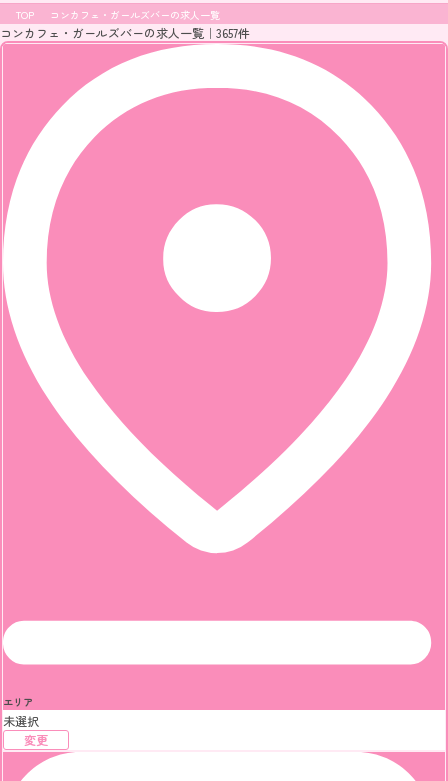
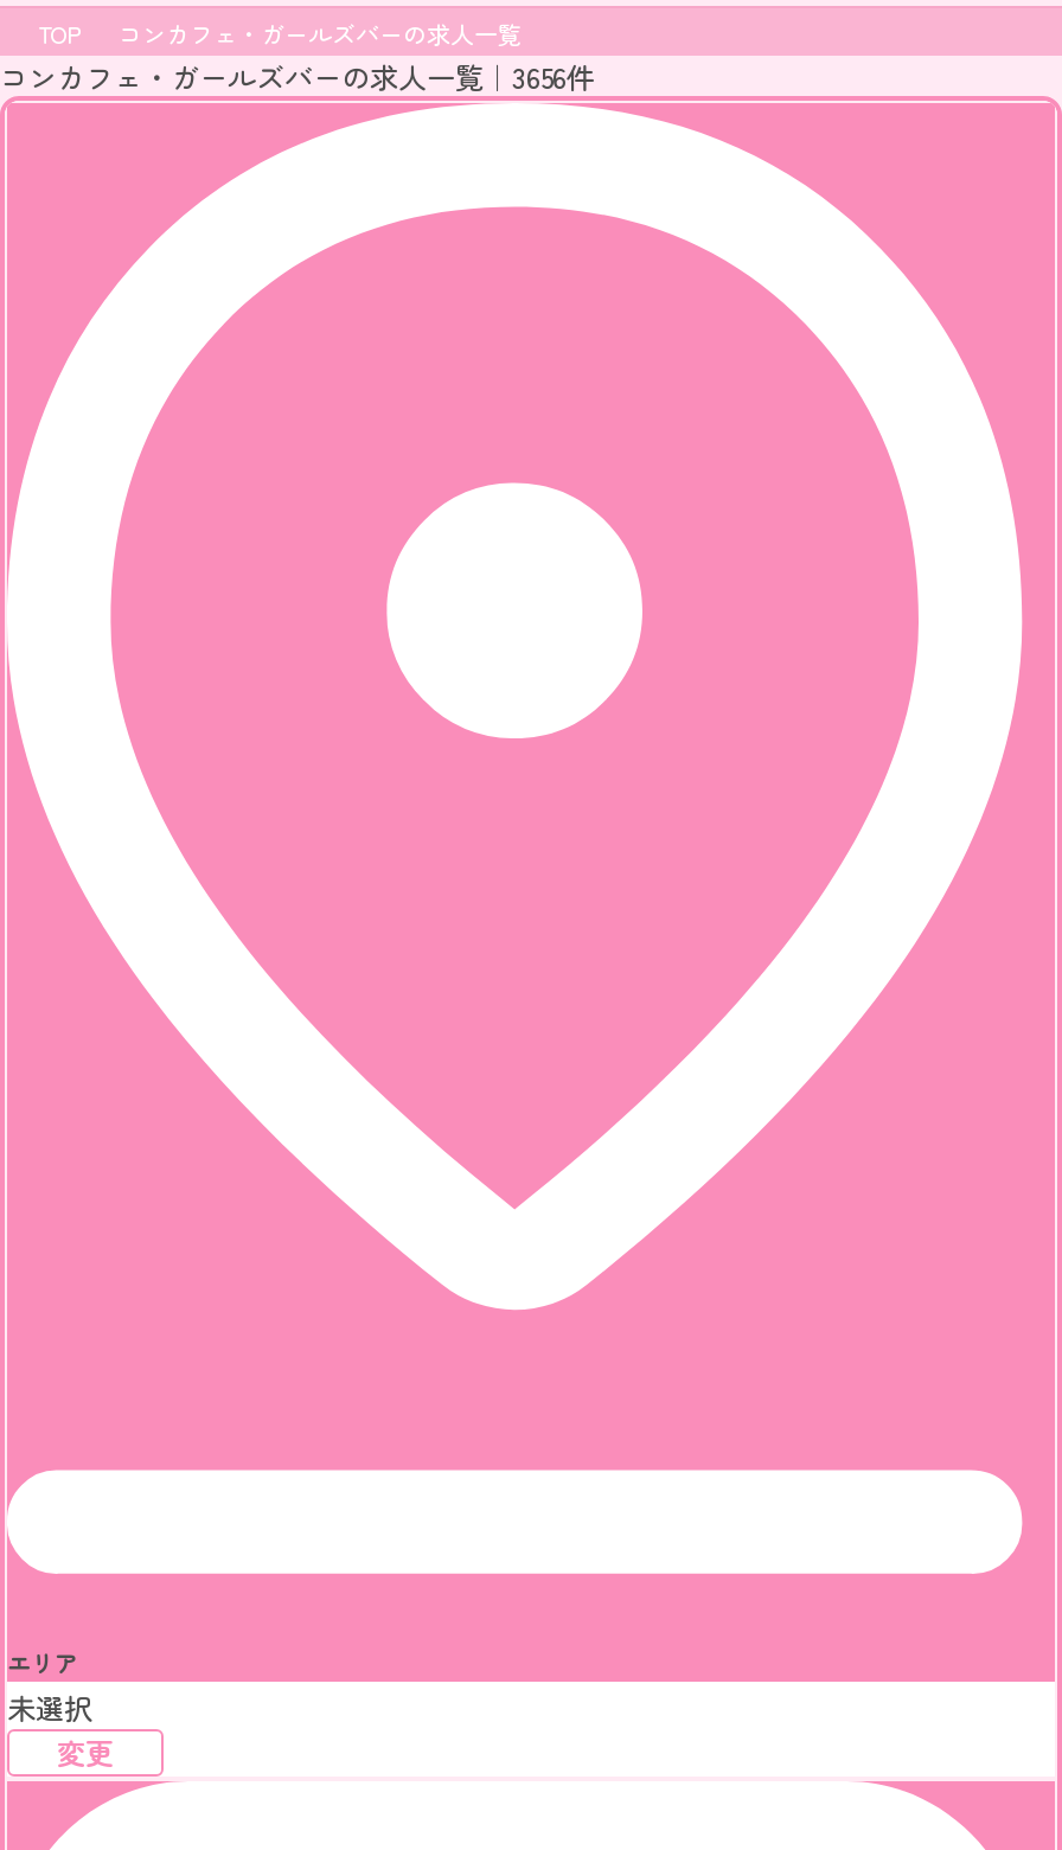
[0,24,250,41] コンカフェ・ガールズバーの求人一覧｜3657件 -> [0,56,595,96] コンカフェ・ガールズバーの求人一覧｜3656件

